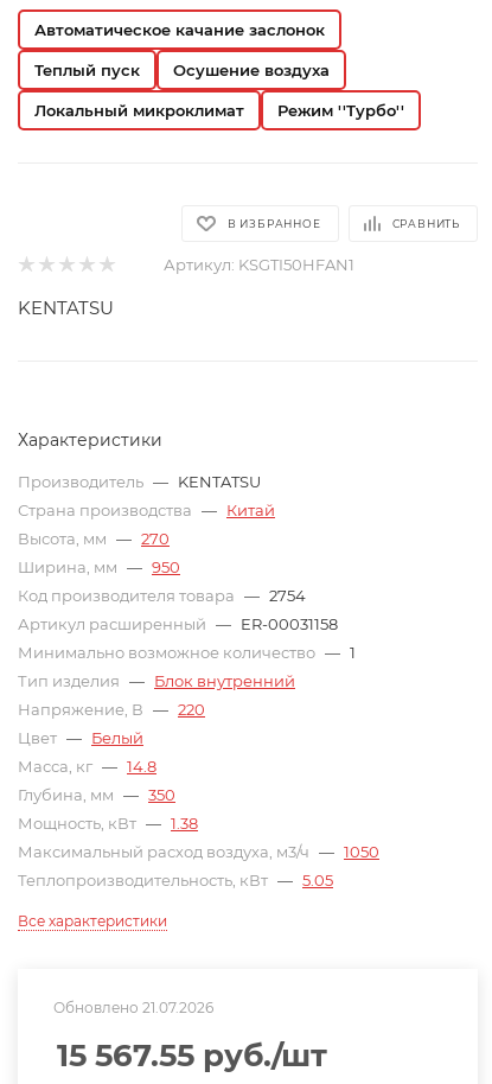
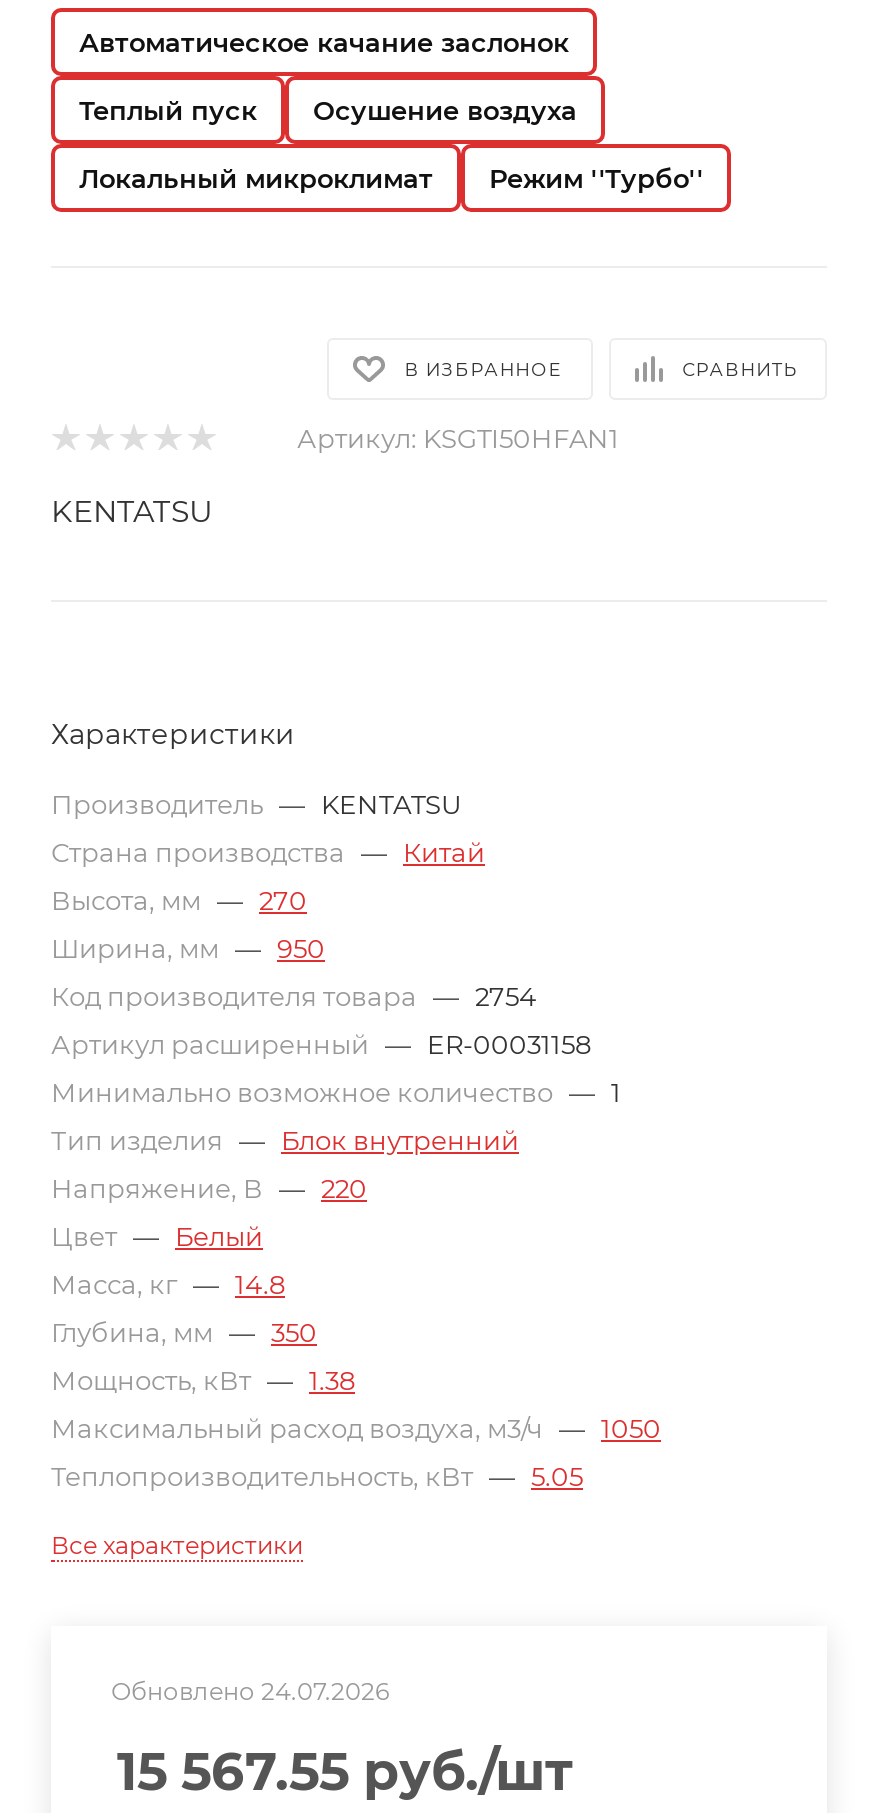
[53,999,213,1016] Обновлено 21.07.2026 -> [111,1676,389,1706] Обновлено 24.07.2026

